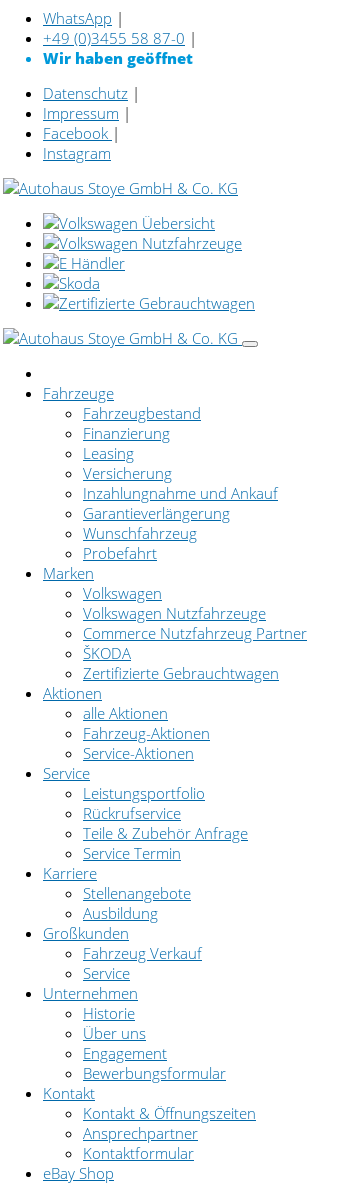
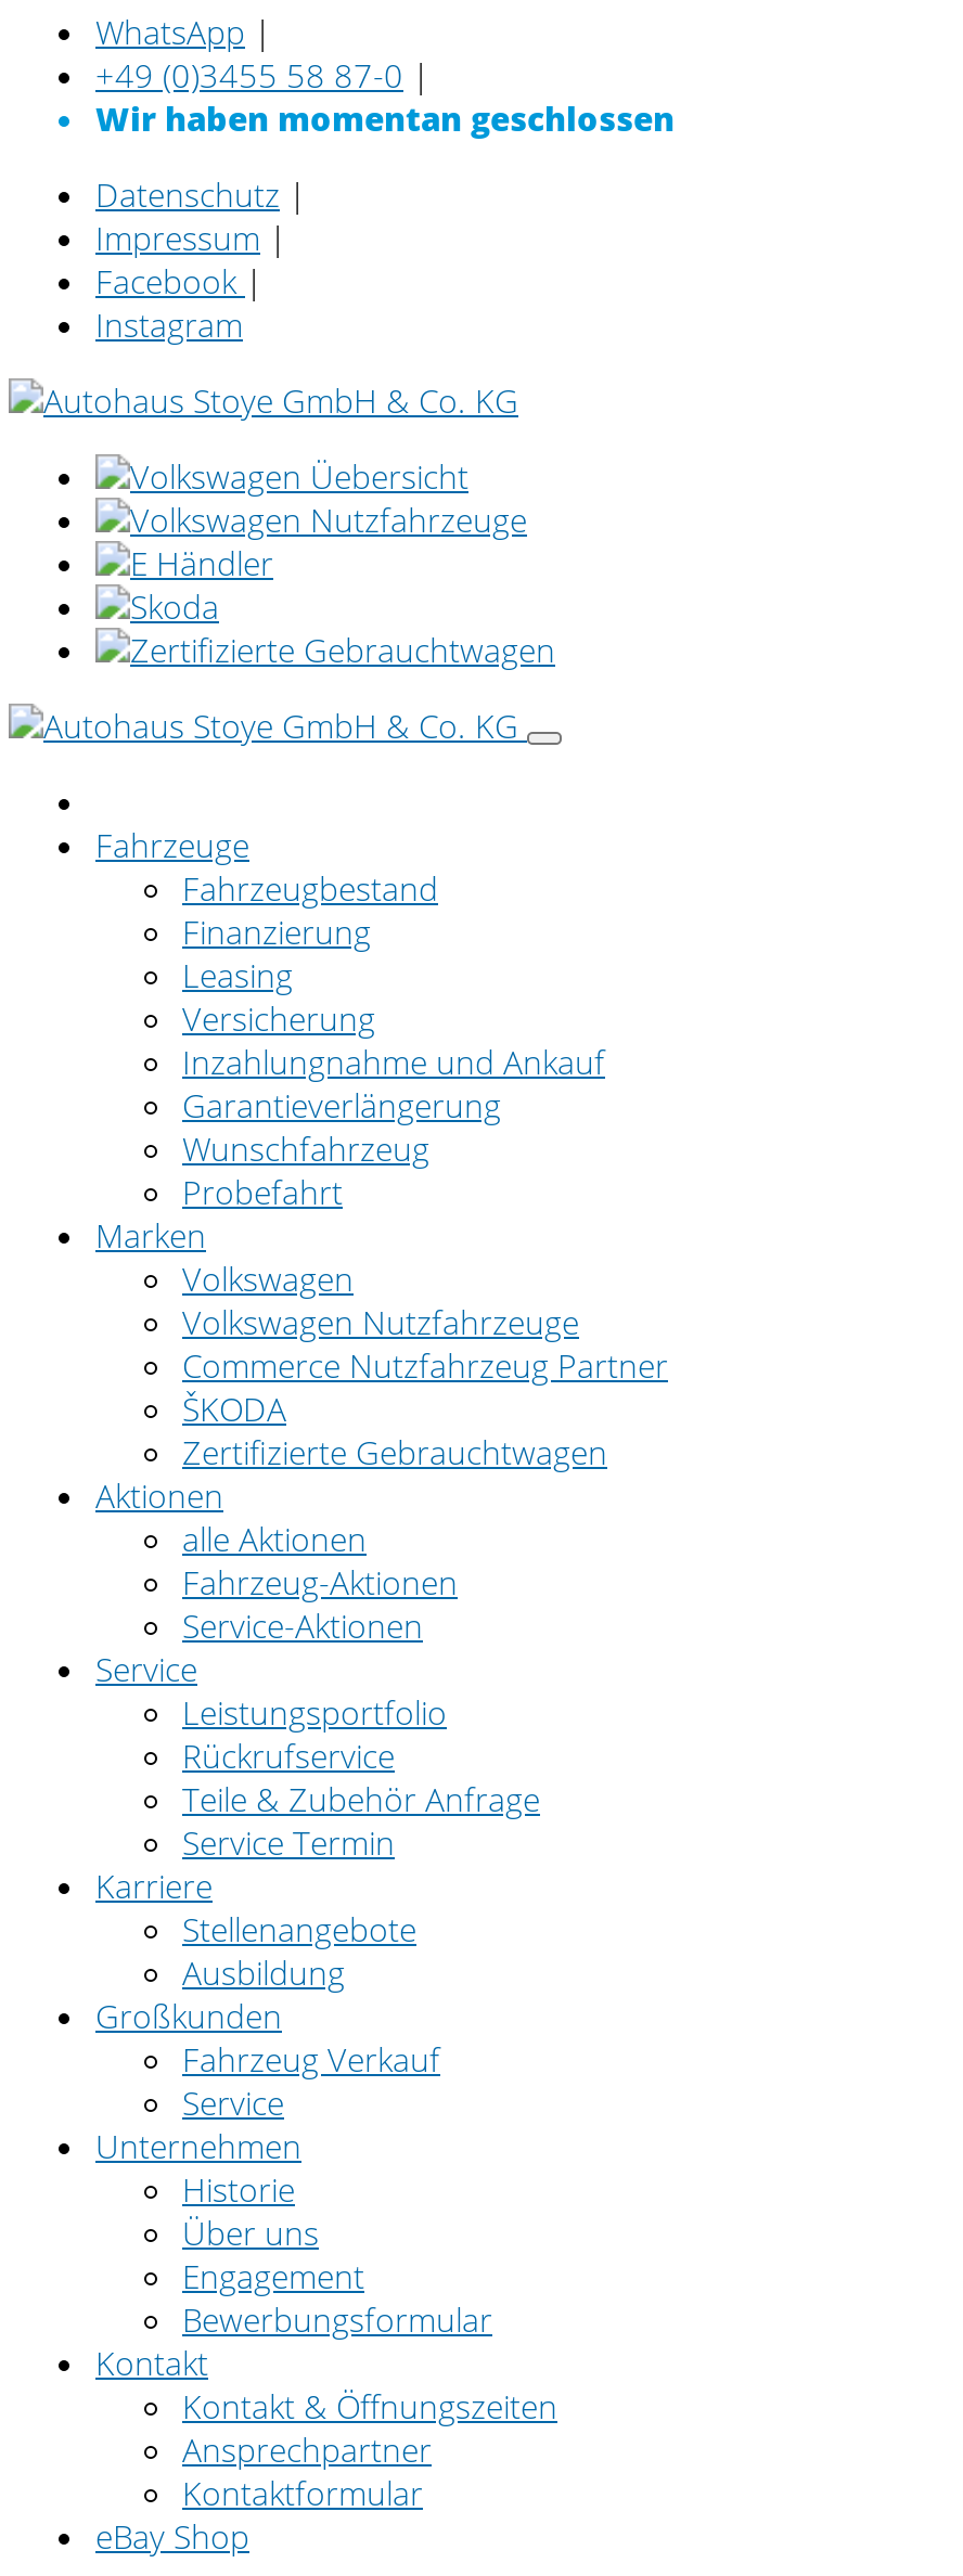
[43,48,193,68] Wir haben geöffnet -> [95,96,675,140] Wir haben momentan geschlossen

